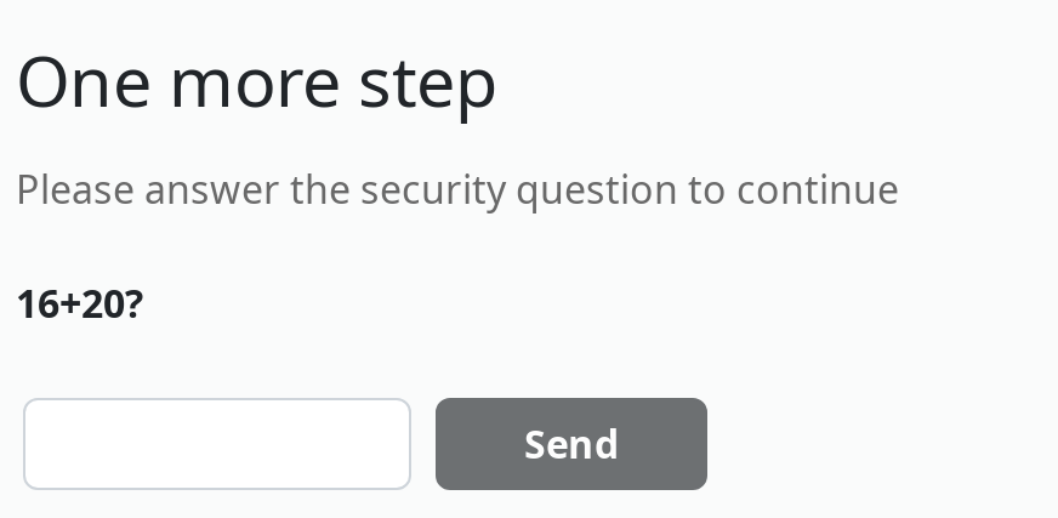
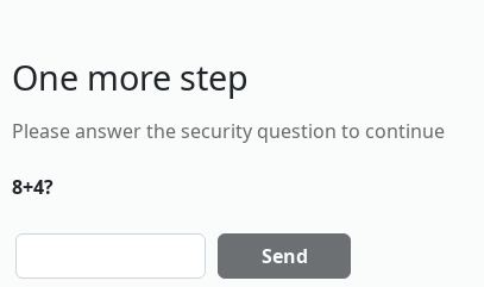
[16,277,144,330] 16+20? -> [12,174,54,200] 8+4?

